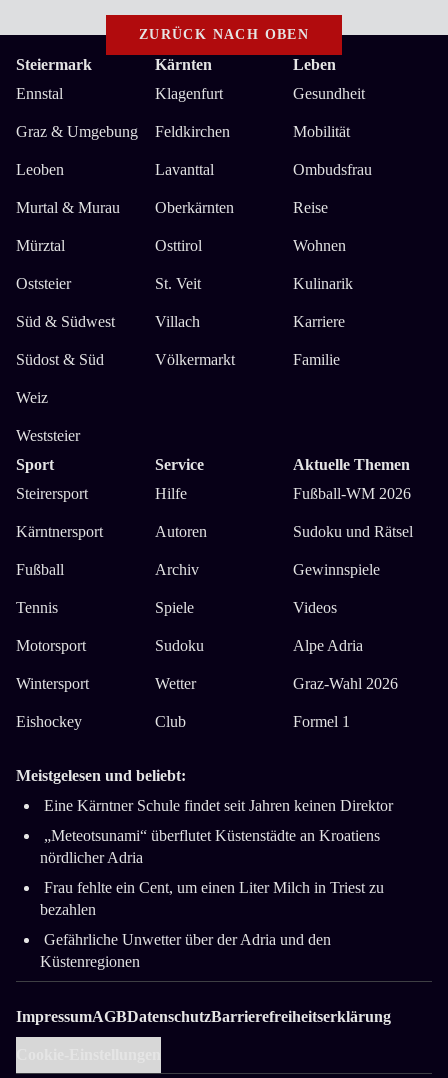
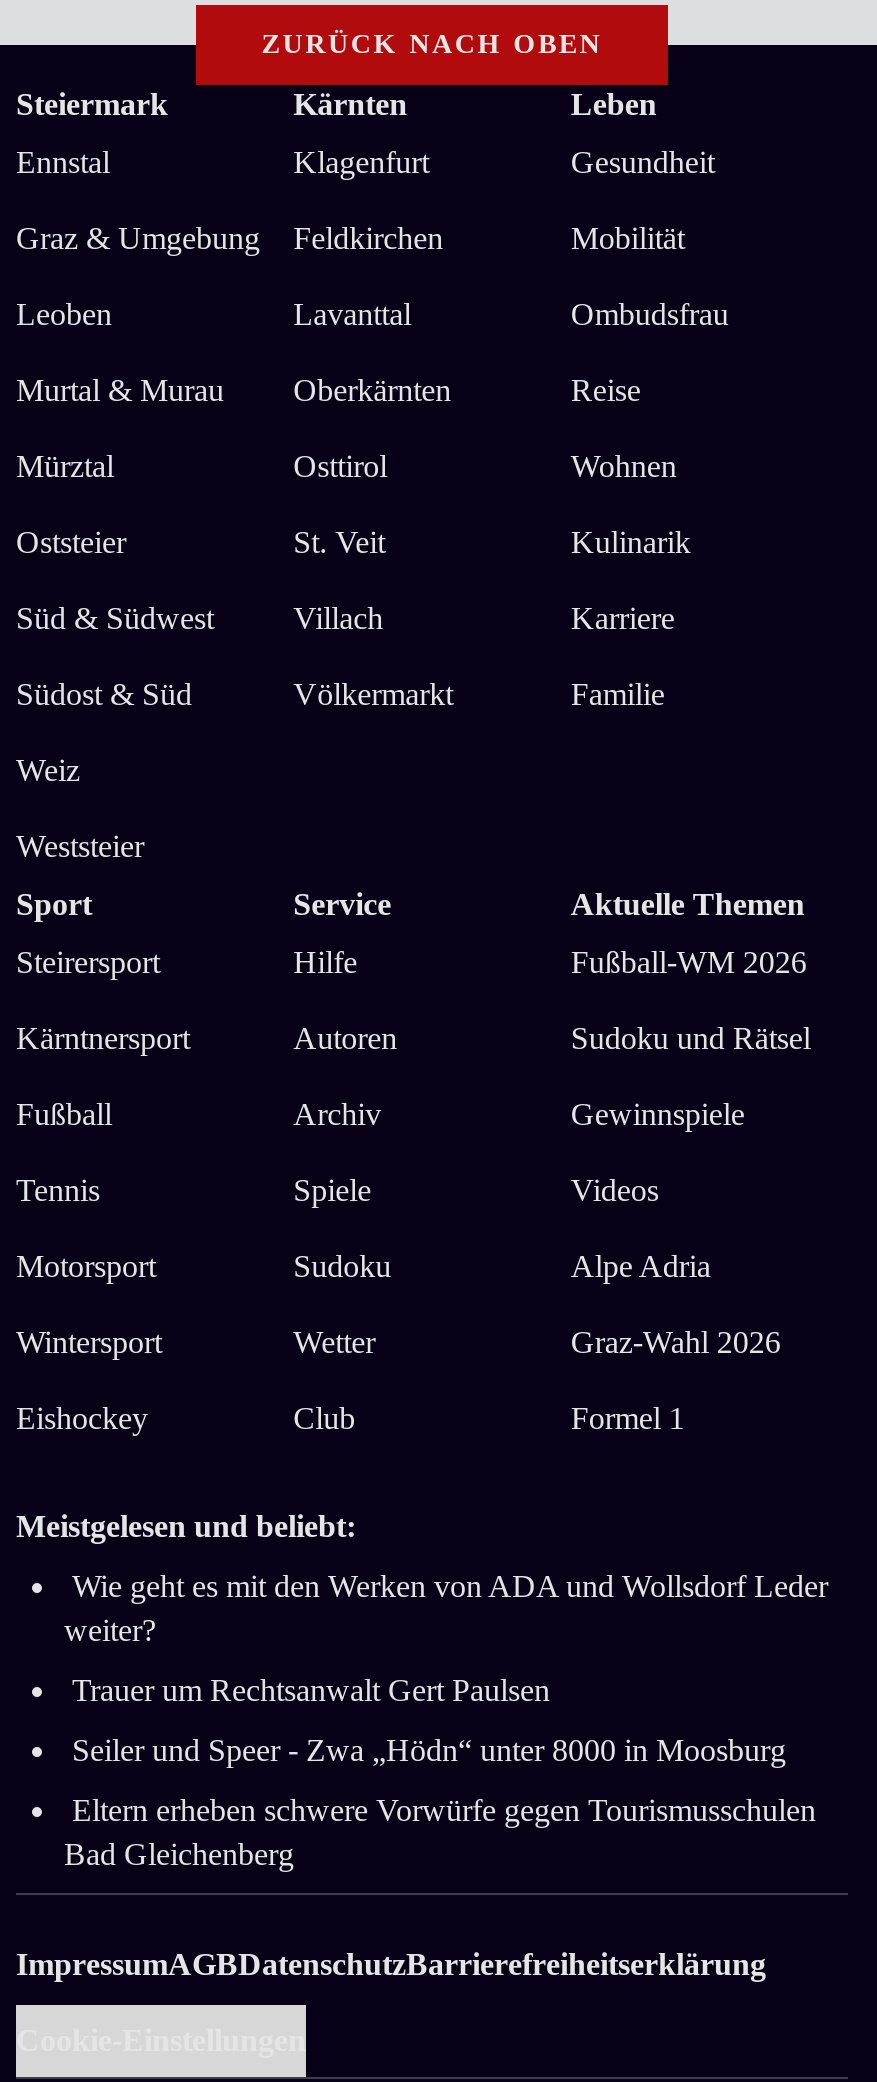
[44,797,393,814] Eine Kärntner Schule findet seit Jahren keinen Direktor -> [64,1569,828,1647] Wie geht es mit den Werken von ADA und Wollsdorf Leder | weiter?
[40,827,380,866] „Meteotsunami“ überflutet Küstenstädte an Kroatiens | nördlicher Adria -> [72,1673,550,1707] Trauer um Rechtsanwalt Gert Paulsen
[40,879,384,918] Frau fehlte ein Cent, um einen Liter Milch in Triest zu | bezahlen -> [72,1733,786,1767] Seiler und Speer - Zwa „Hödn“ unter 8000 in Moosburg
[40,931,331,970] Gefährliche Unwetter über der Adria und den | Küstenregionen -> [64,1793,816,1871] Eltern erheben schwere Vorwürfe gegen Tourismusschulen | Bad Gleichenberg

